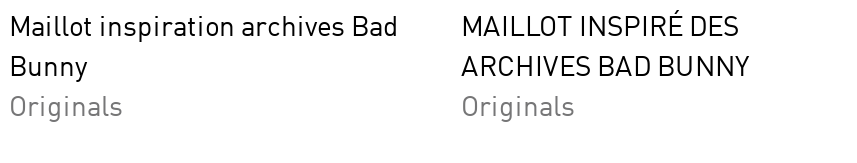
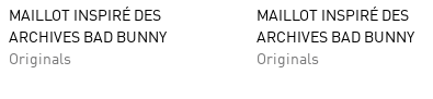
[9,14,399,82] Maillot inspiration archives Bad | Bunny -> [9,9,167,46] MAILLOT INSPIRÉ DES | ARCHIVES BAD BUNNY

